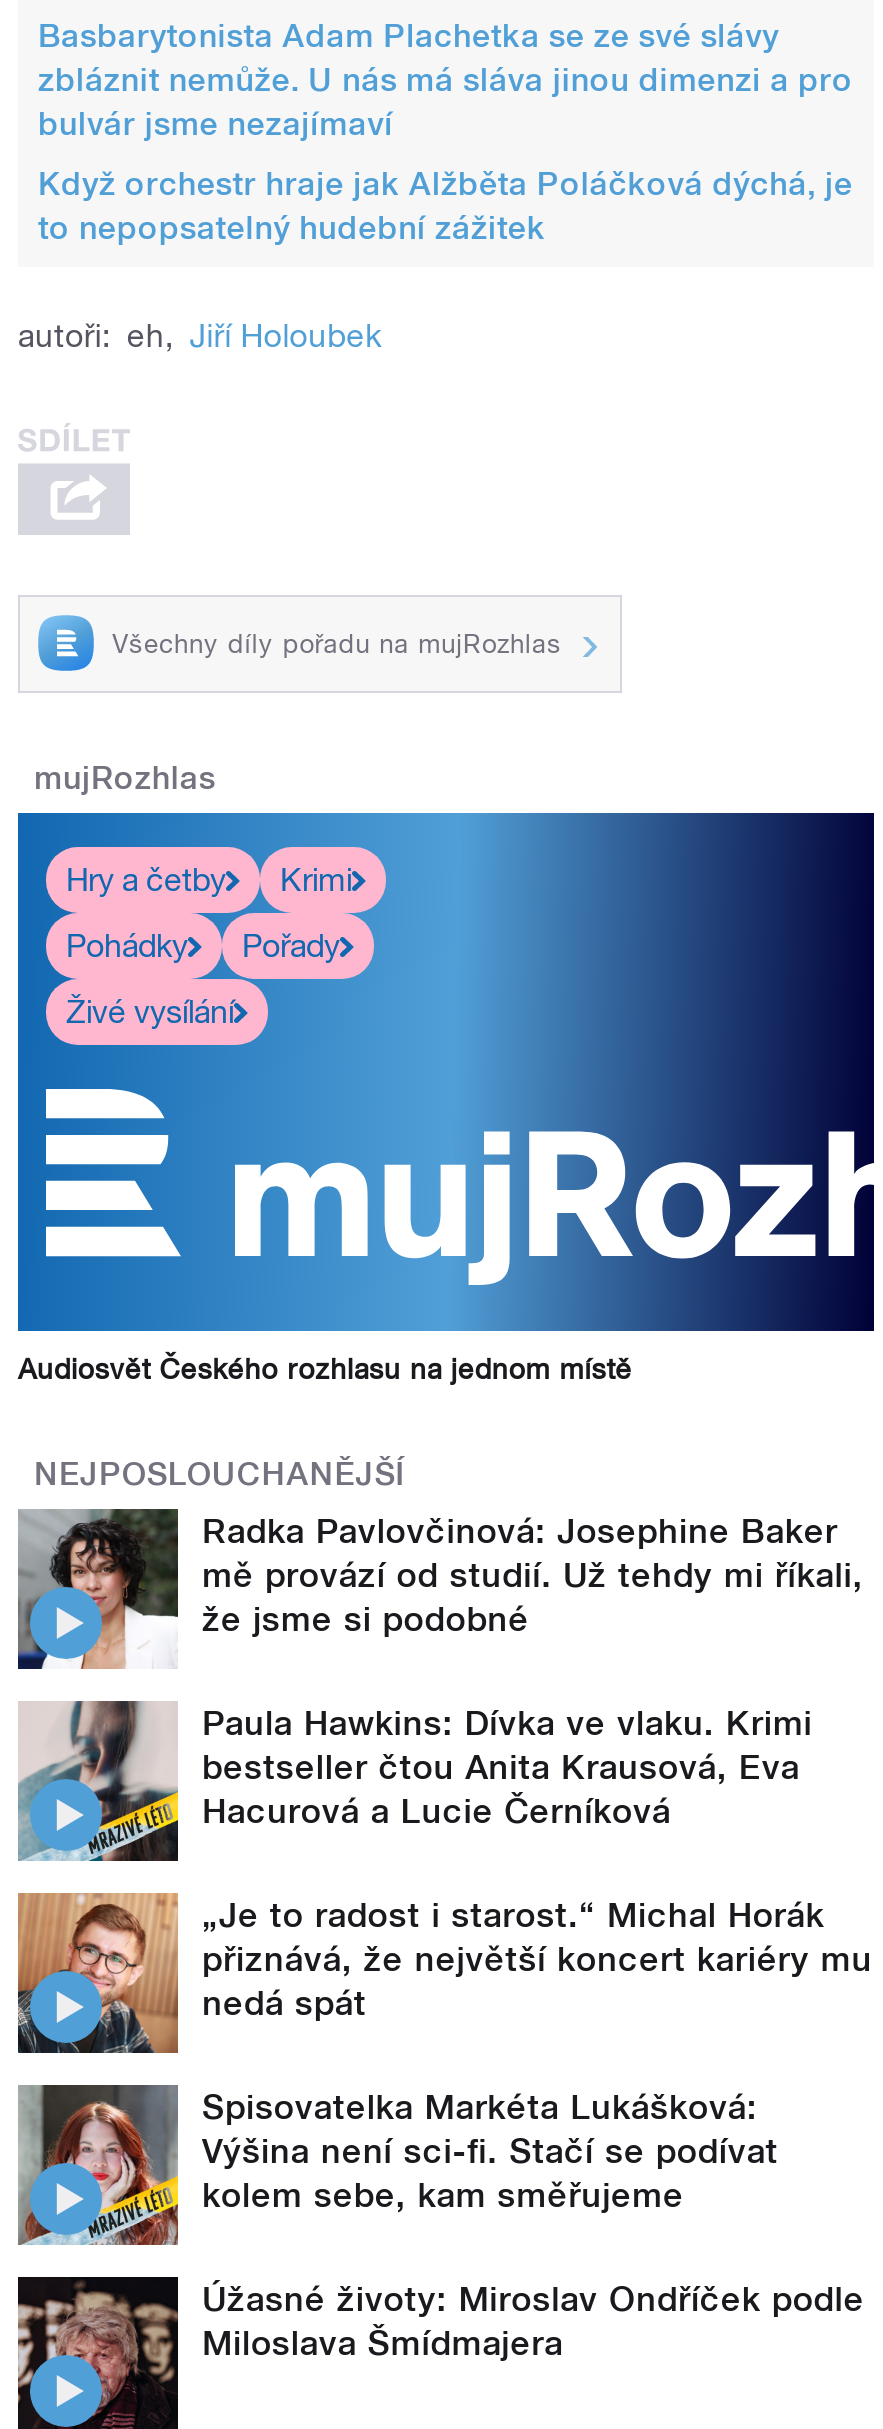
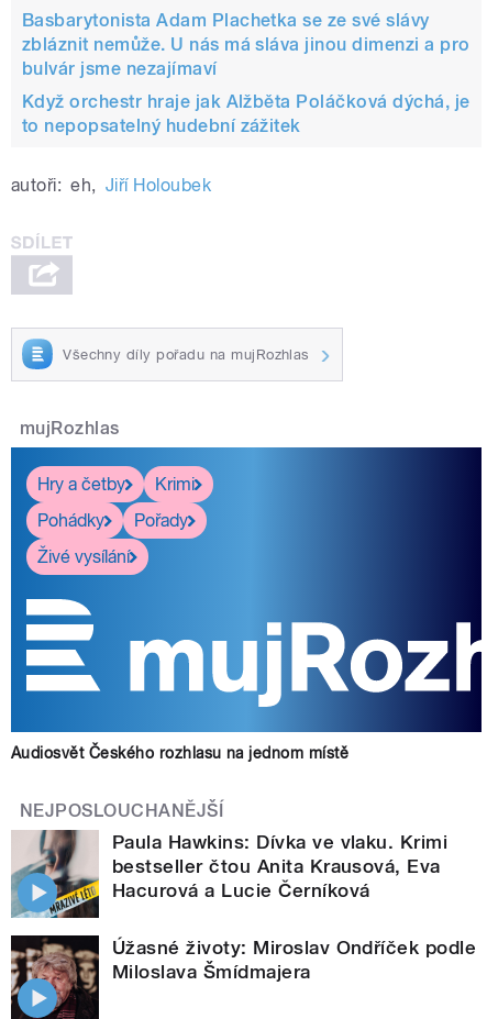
[18,1507,863,1671] [image] | Radka Pavlovčinová: Josephine Baker | mě provází od studií. Už tehdy mi říkali, | že jsme si podobné -> none
[16,1891,872,2216] [image] | „Je to radost i starost.“ Michal Horák | přiznává, že největší koncert kariéry mu | nedá spát | Spisovatelka Markéta Lukášková: | Výšina není sci-fi. Stačí se podívat | kolem sebe, kam směřujeme -> none
[20,2083,180,2247] [image] -> none

